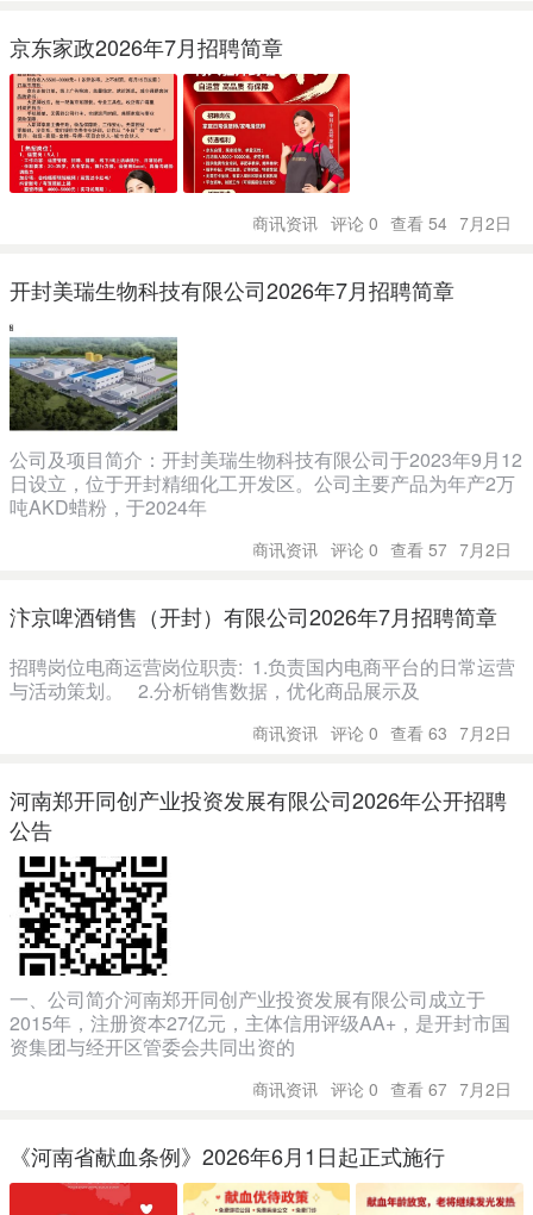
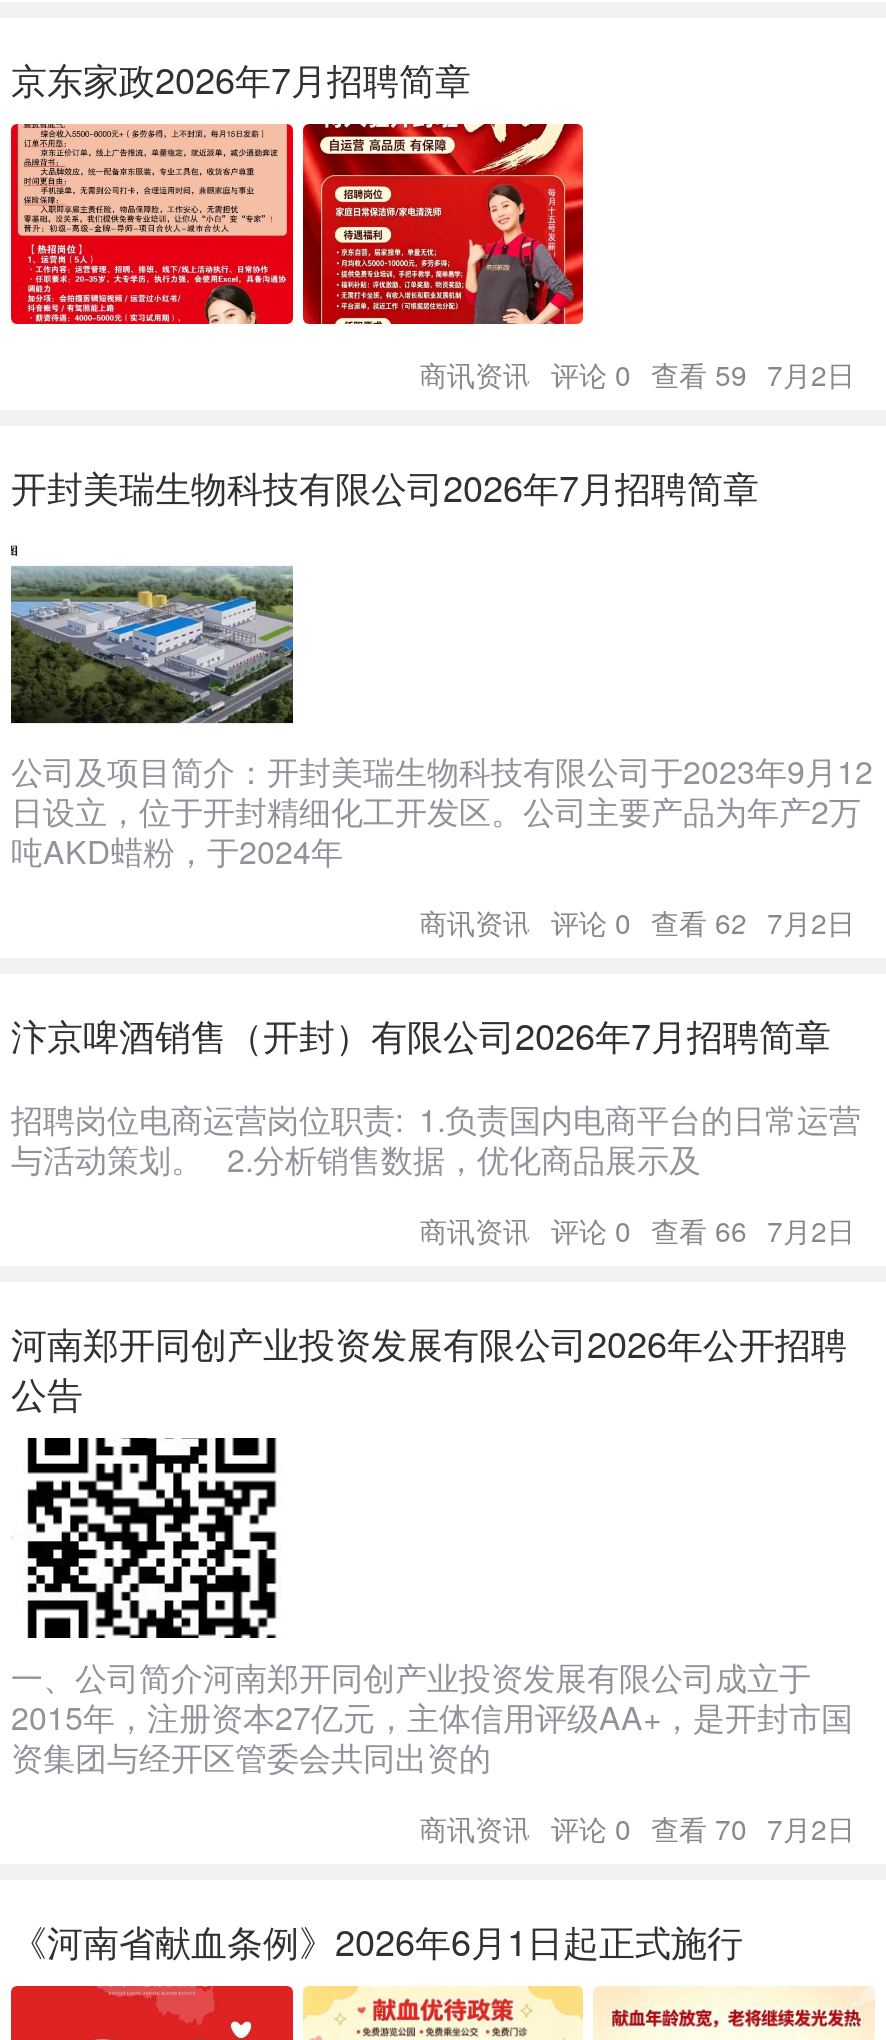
[252,210,512,234] 商讯资讯 评论 0 查看 54 7月2日 -> [419,353,855,393] 商讯资讯 评论 0 查看 59 7月2日
[252,537,512,560] 商讯资讯 评论 0 查看 57 7月2日 -> [419,901,855,941] 商讯资讯 评论 0 查看 62 7月2日
[252,720,512,744] 商讯资讯 评论 0 查看 63 7月2日 -> [419,1209,855,1249] 商讯资讯 评论 0 查看 66 7月2日
[252,1076,512,1100] 商讯资讯 评论 0 查看 67 7月2日 -> [419,1807,855,1847] 商讯资讯 评论 0 查看 70 7月2日

